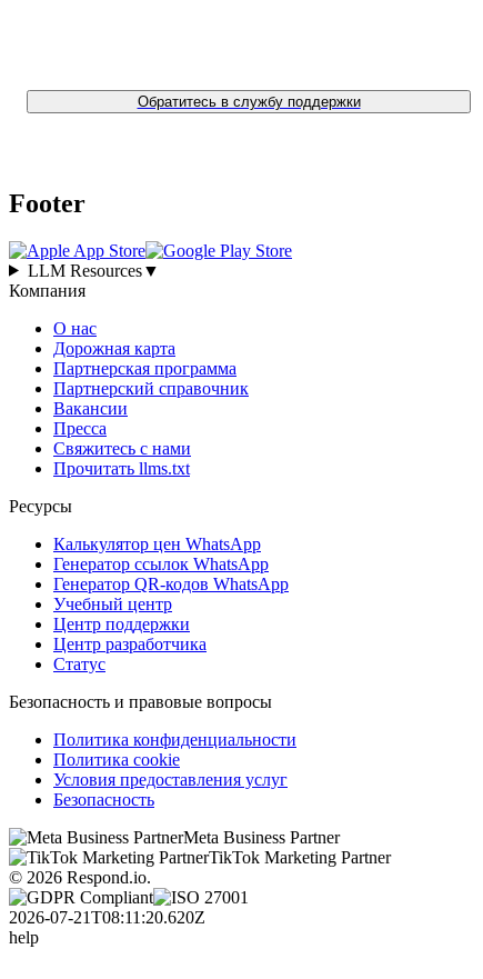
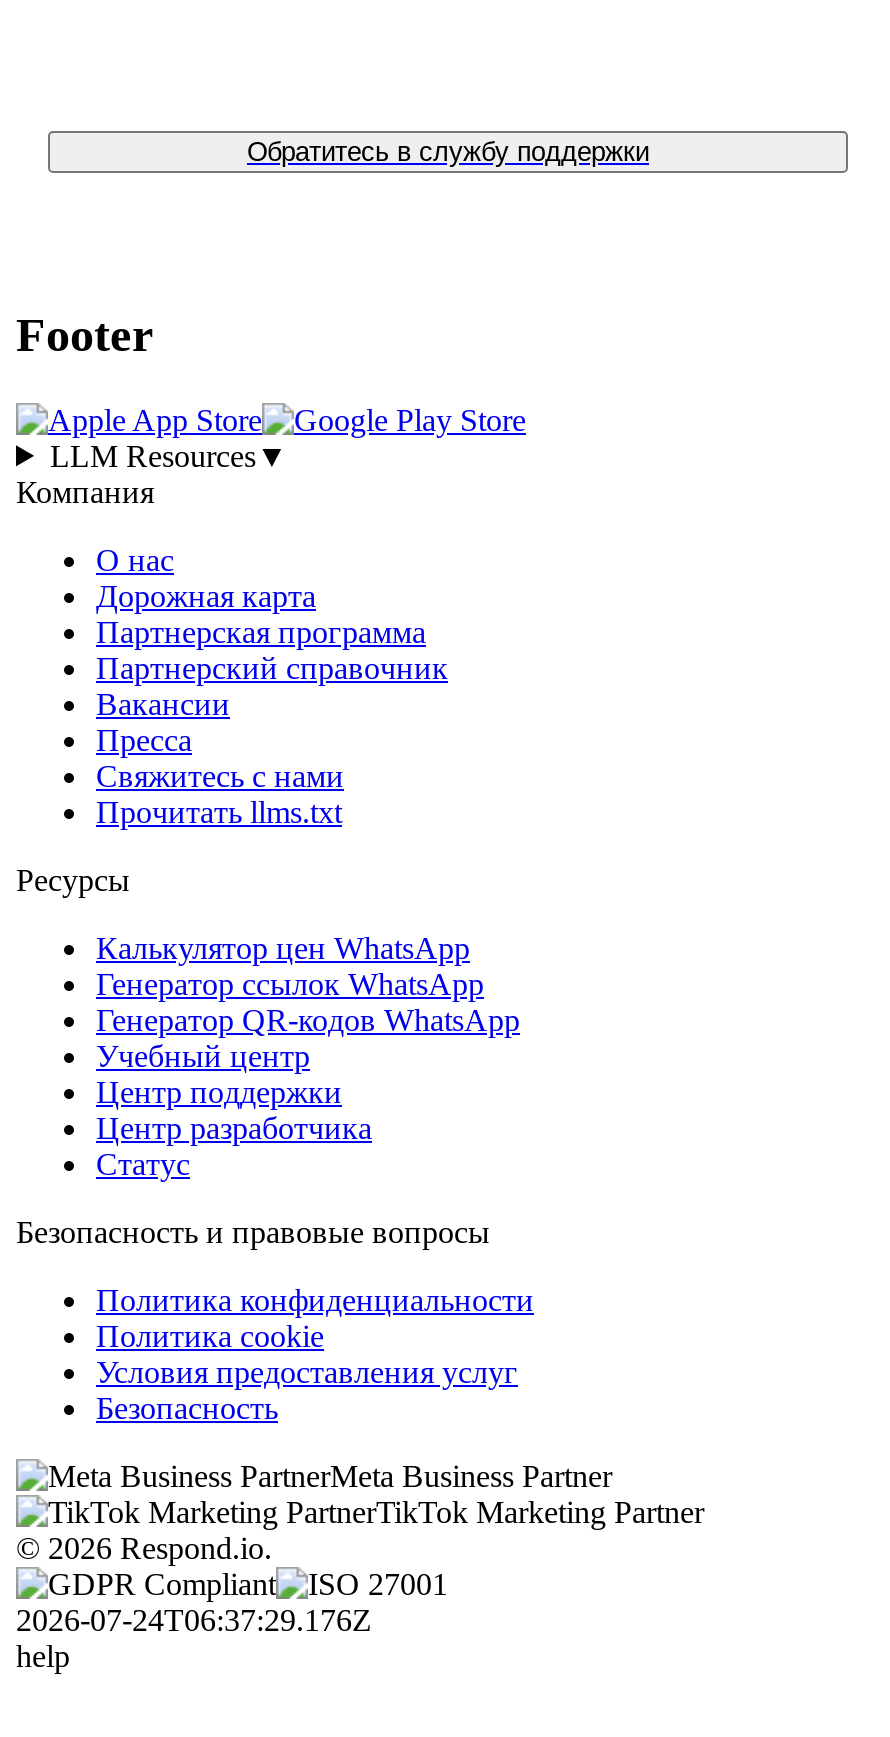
[9,908,205,926] 2026-07-21T08:11:20.620Z -> [16,1602,372,1636] 2026-07-24T06:37:29.176Z

